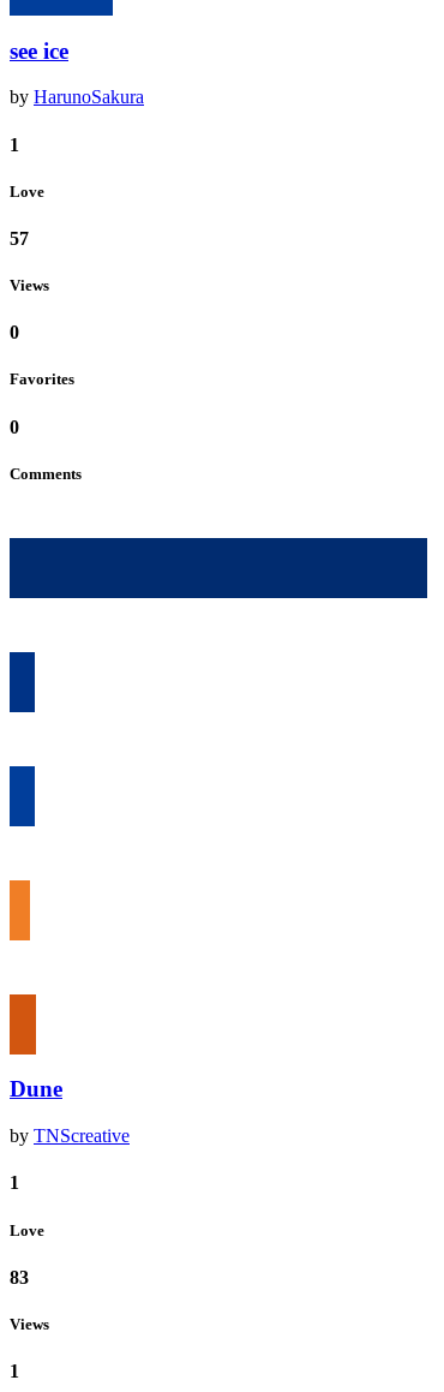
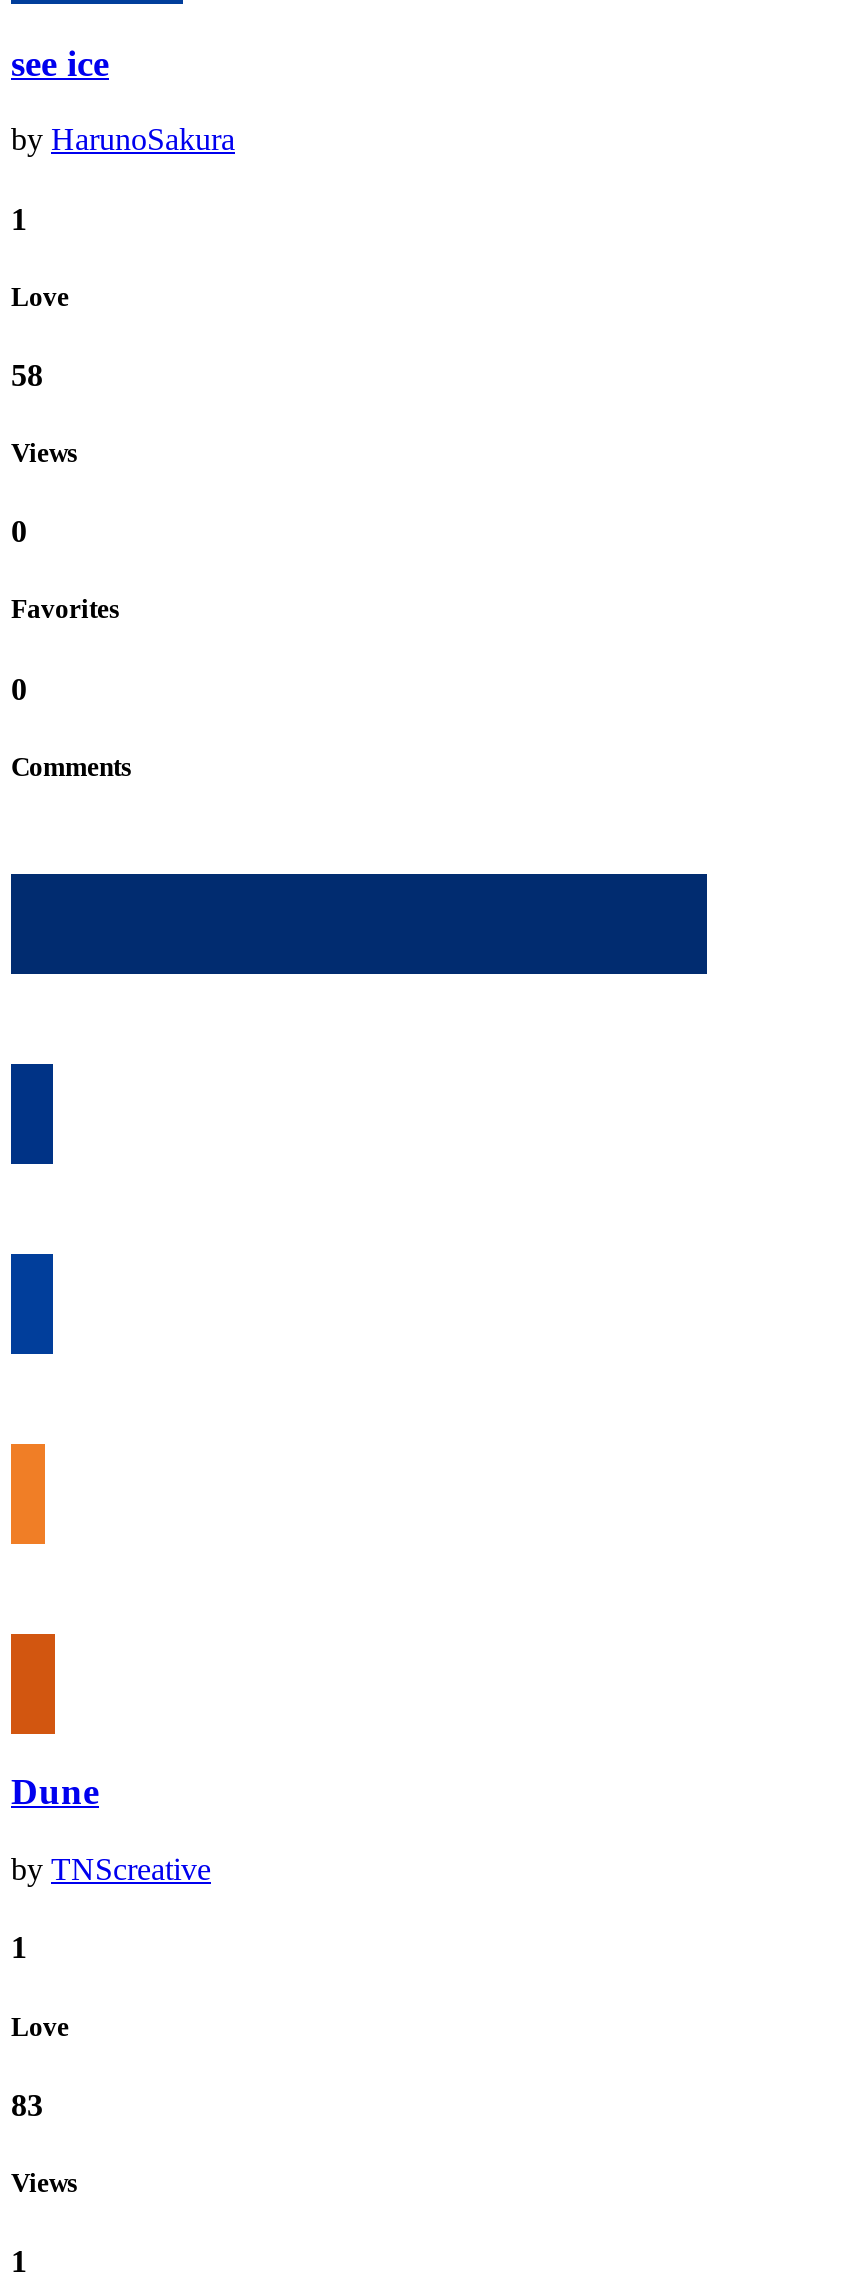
[10,228,29,248] 57 -> [11,358,43,392] 58

